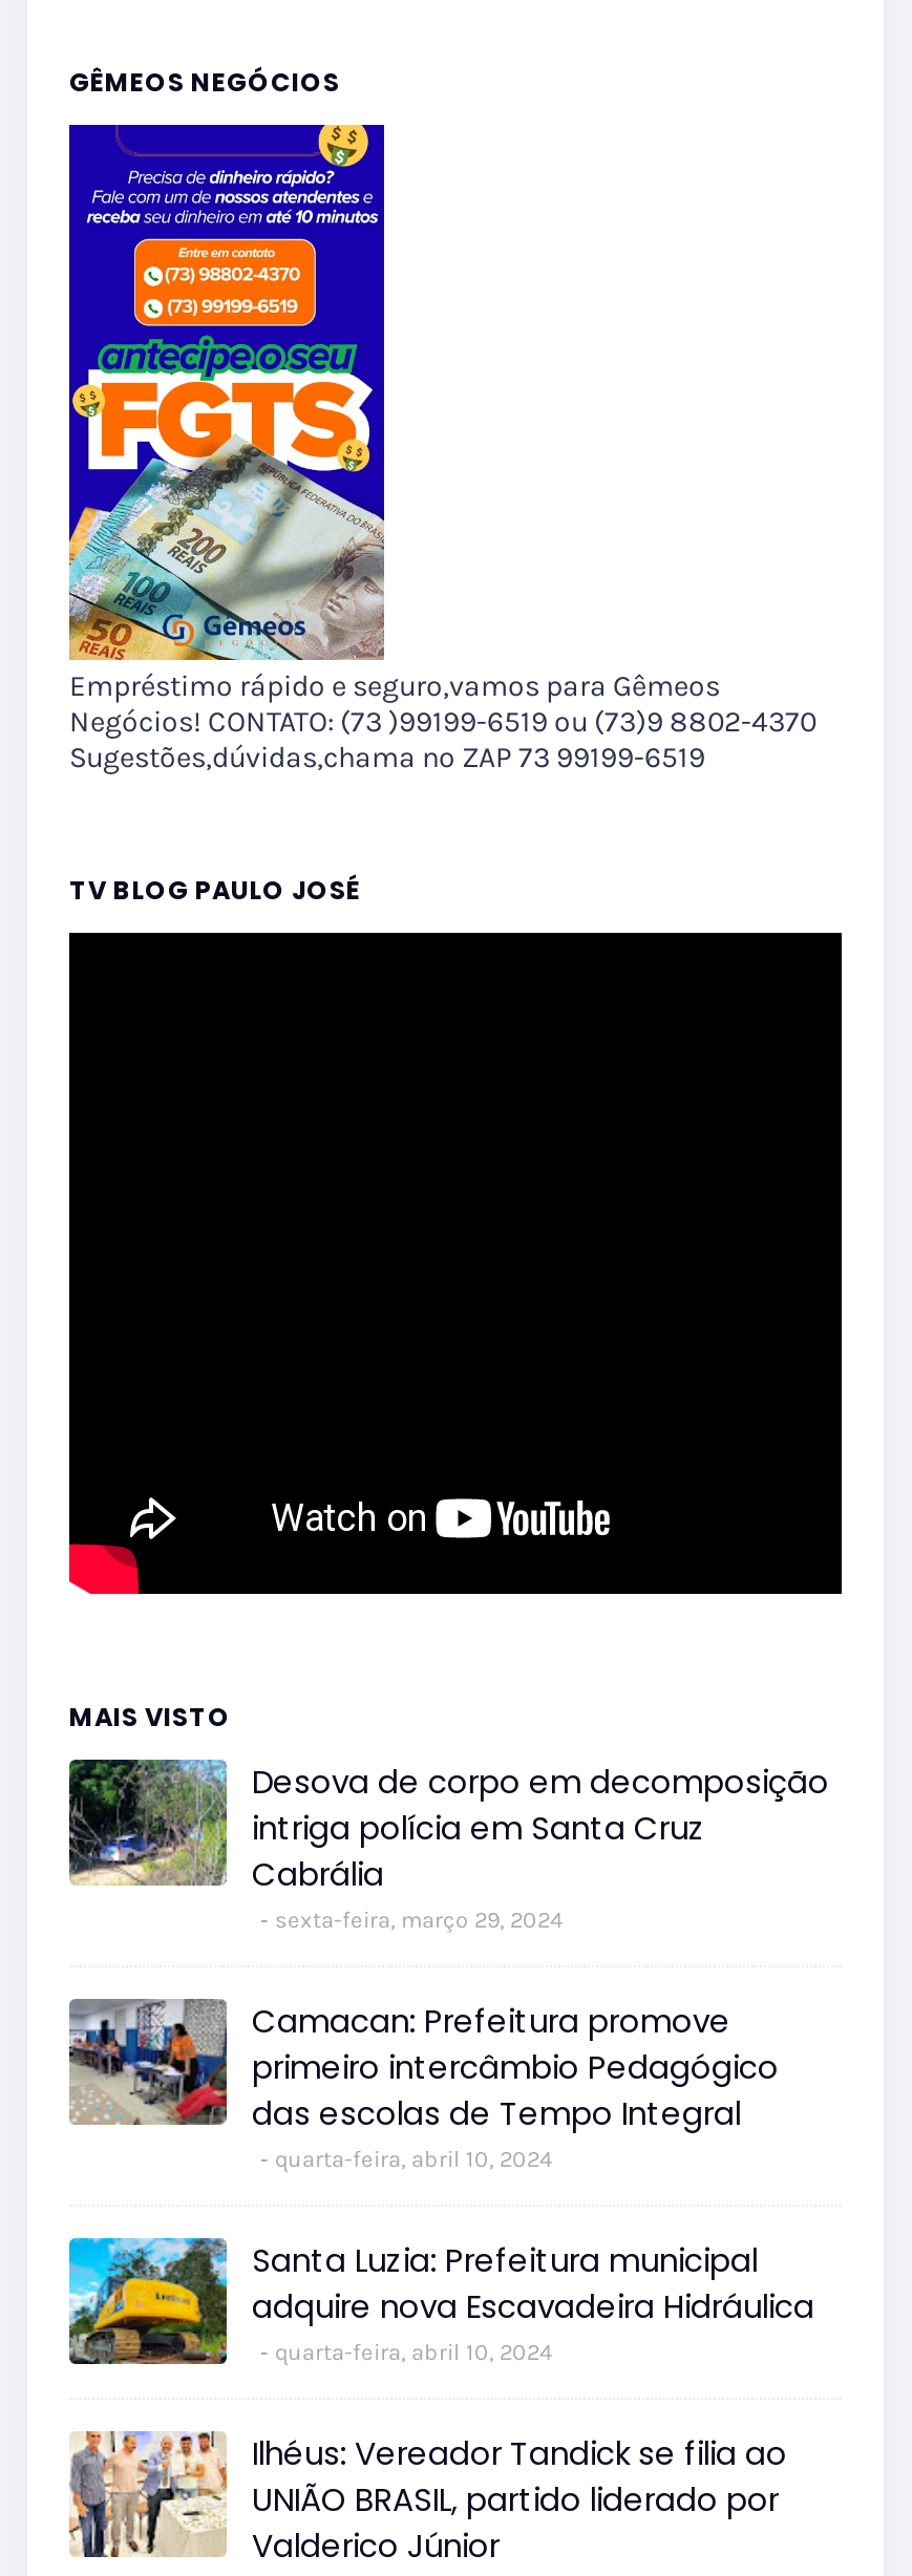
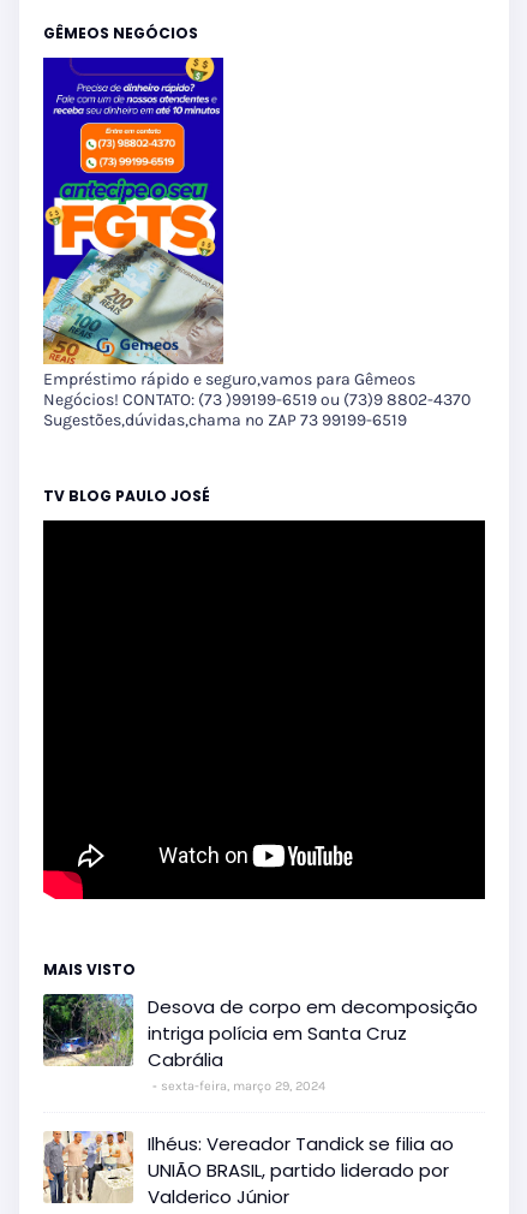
[69,1997,814,2366] [image] | Camacan: Prefeitura promove | primeiro intercâmbio Pedagógico | das escolas de Tempo Integral | quarta-feira, abril 10, 2024 | Santa Luzia: Prefeitura municipal | adquire nova Escavadeira Hidráulica | quarta-feira, abril 10, 2024 -> none
[67,2236,229,2366] [image] -> none

